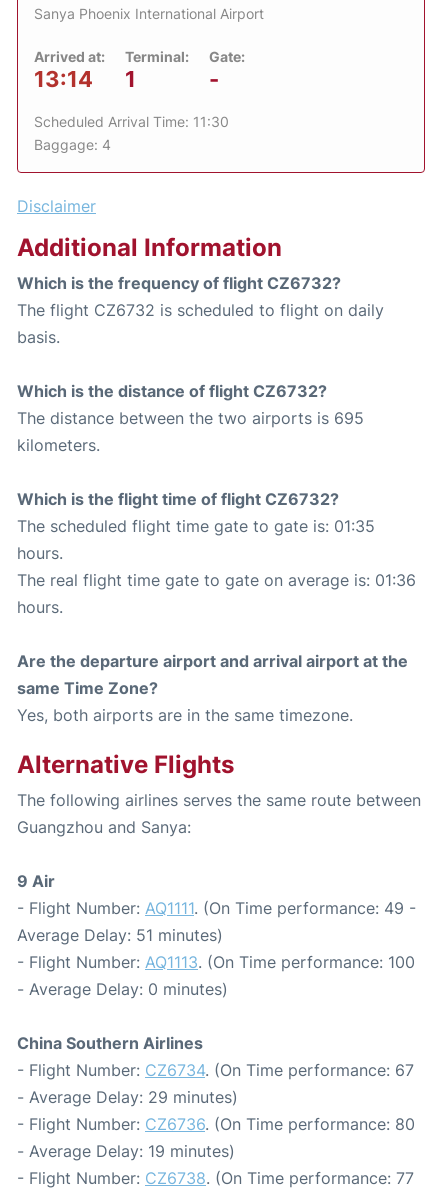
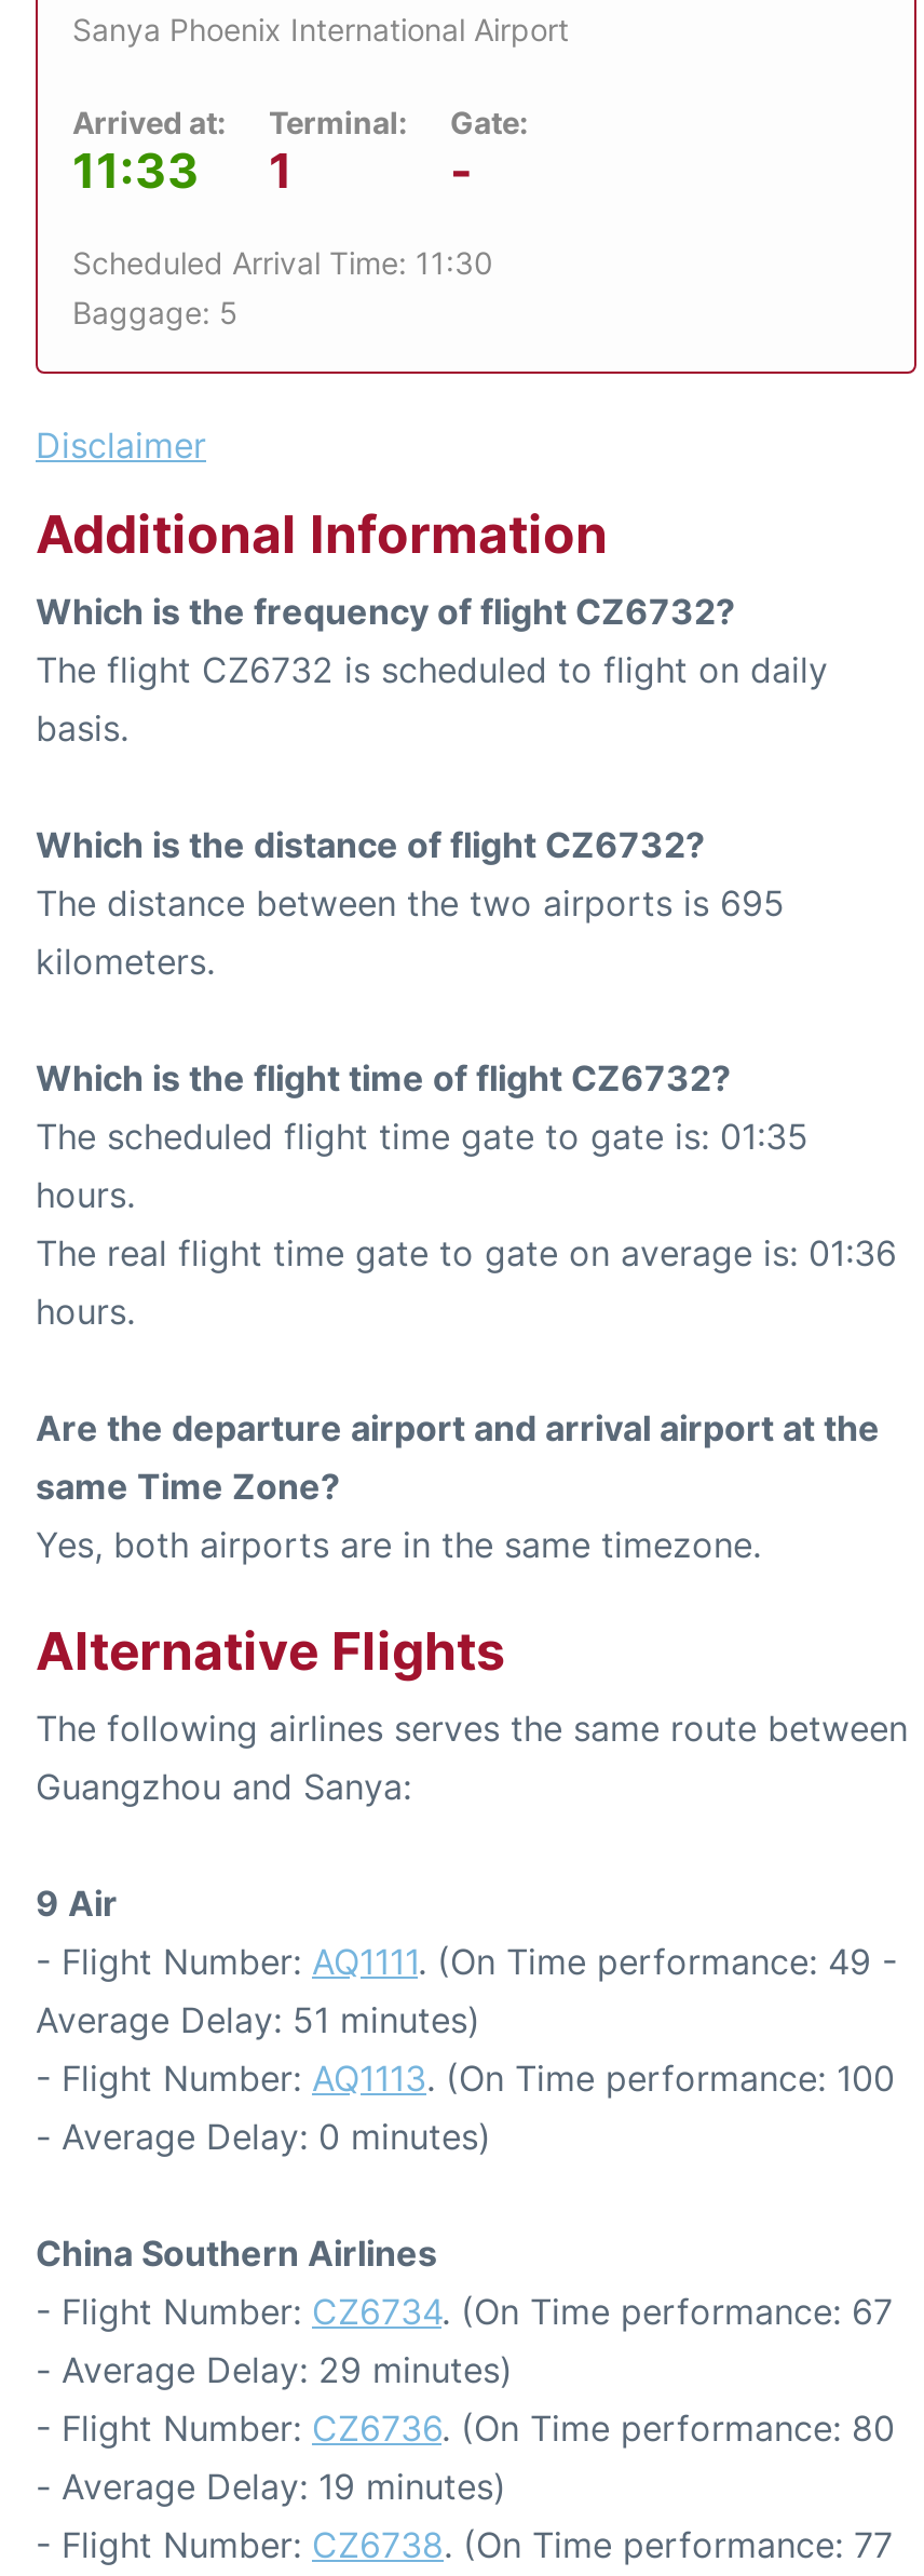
[34,66,136,92] 13:14 1 -> [72,143,293,199] 11:33 1
[34,136,111,153] Baggage: 4 -> [72,294,239,331] Baggage: 5

